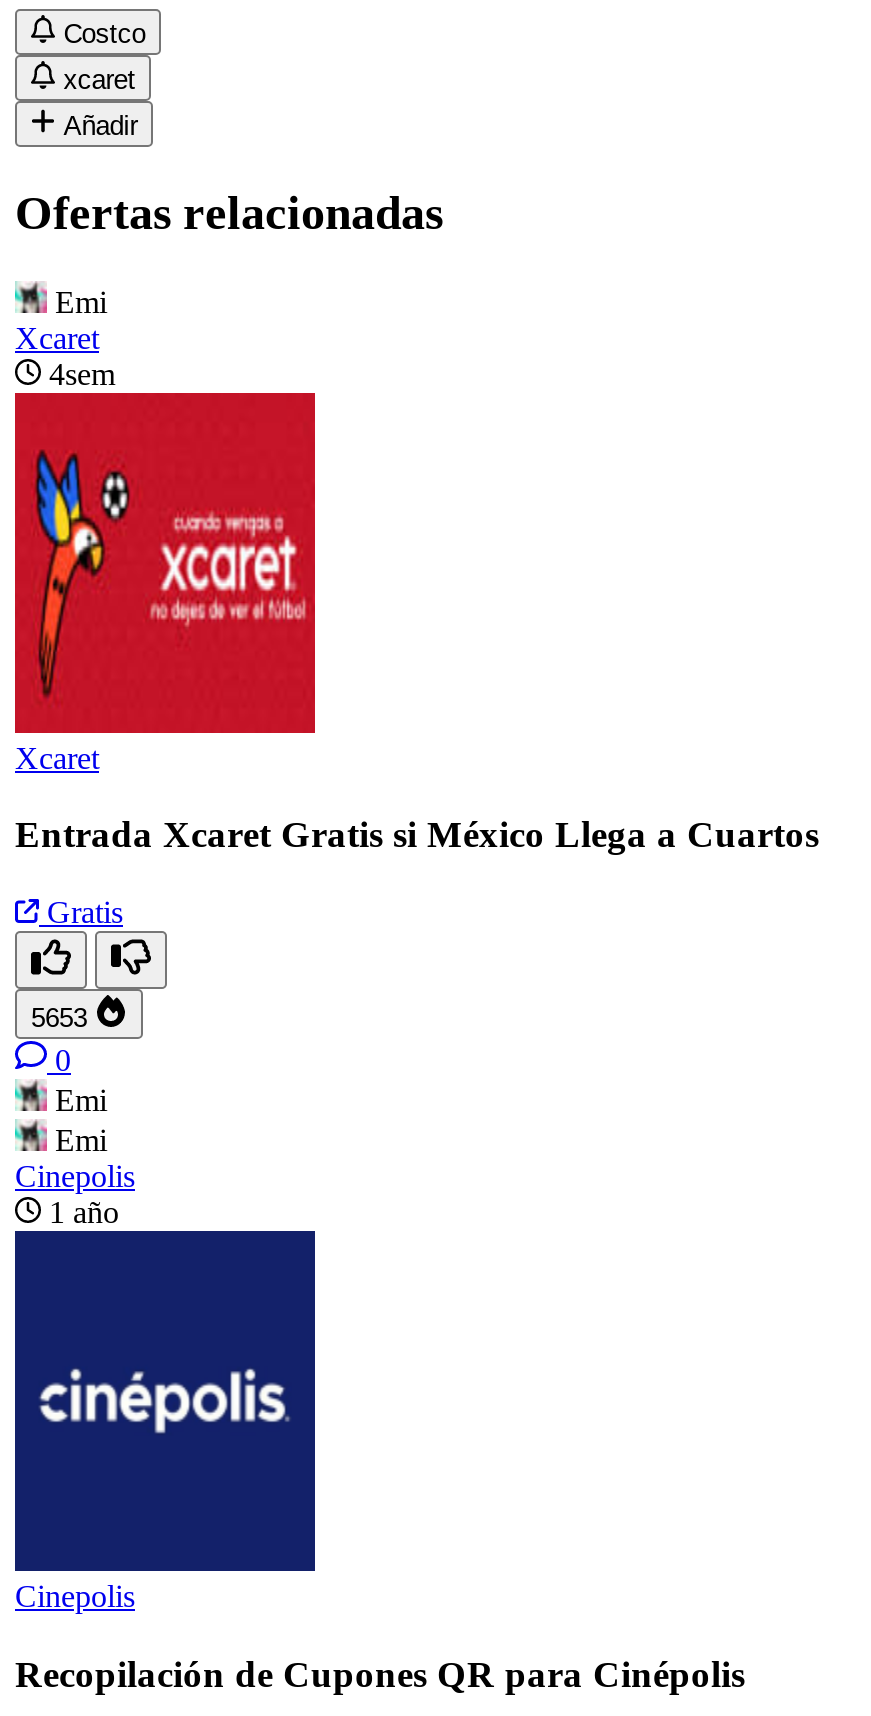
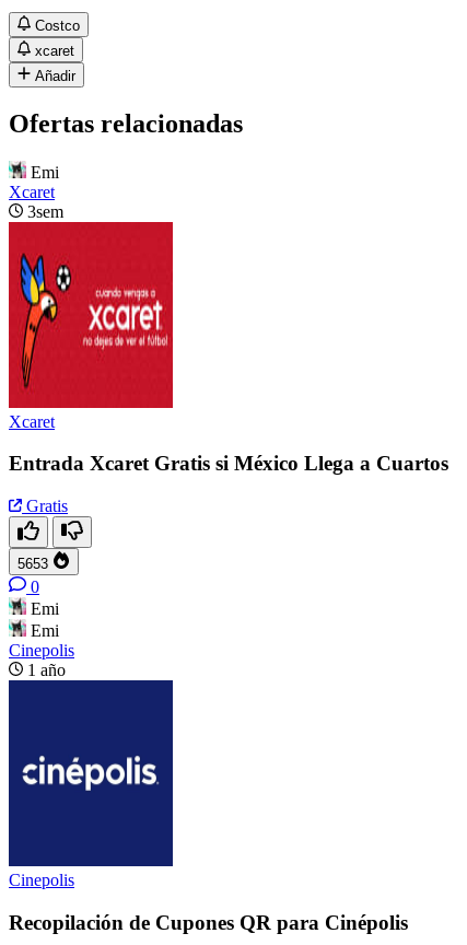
[49,356,115,390] 4sem -> [27,202,63,220] 3sem

